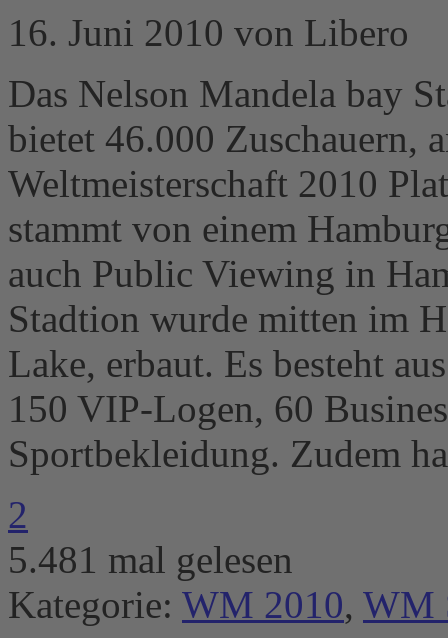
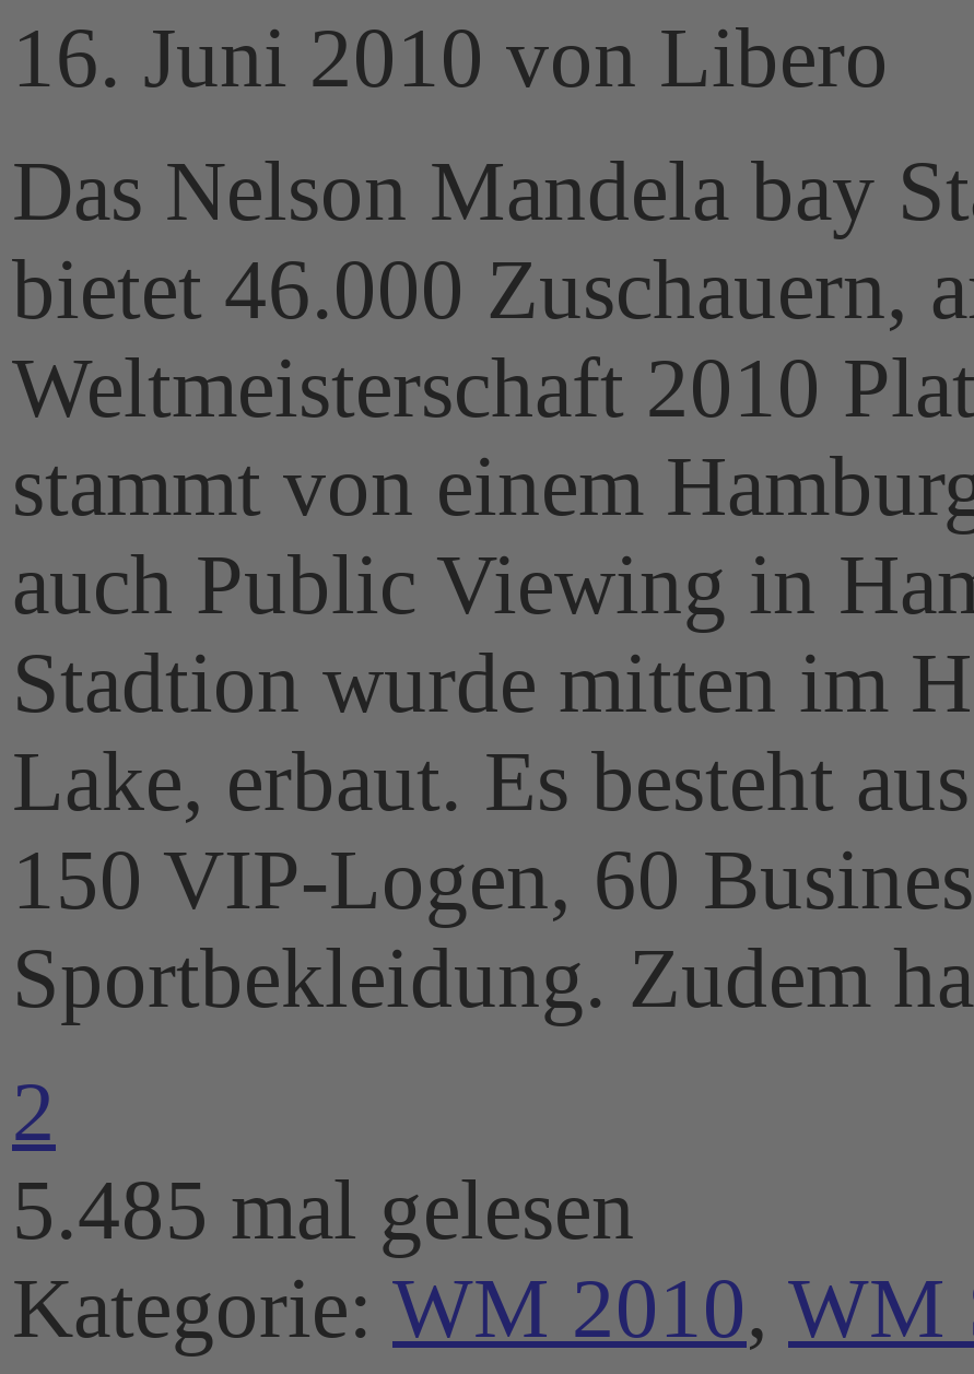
[8,538,293,581] 5.481 mal gelesen -> [12,1163,635,1257] 5.485 mal gelesen

